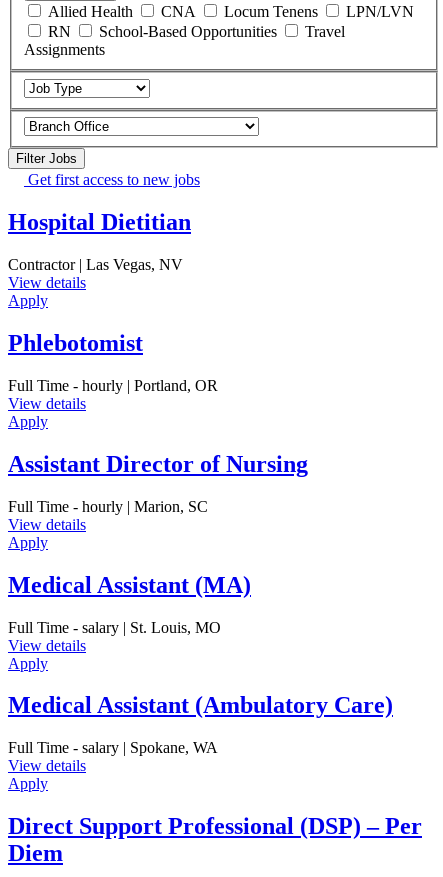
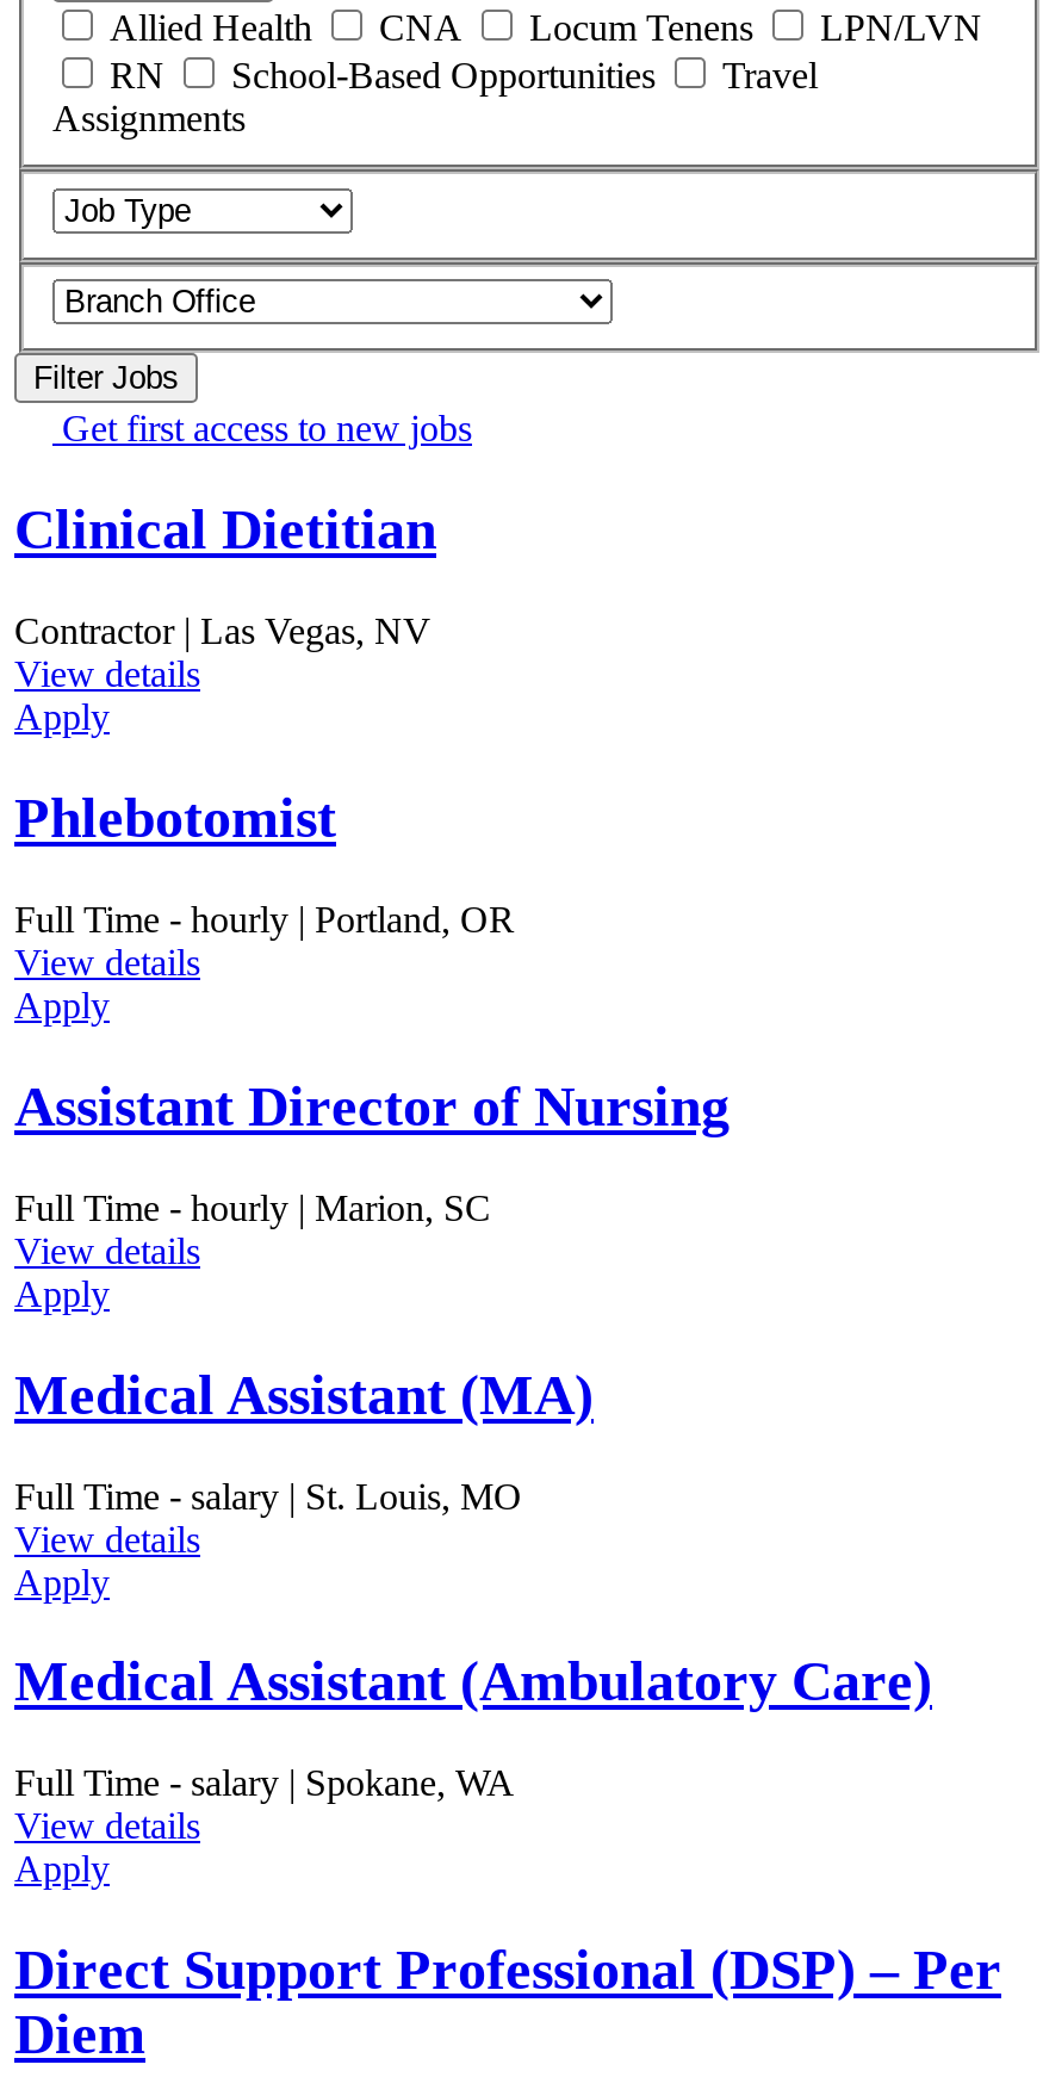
[8,209,191,235] Hospital Dietitian -> [14,499,436,561] Clinical Dietitian

